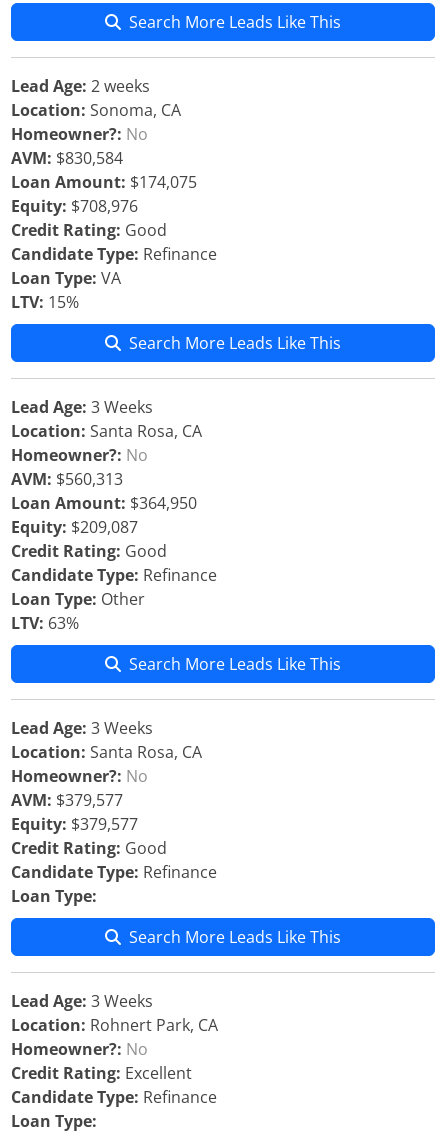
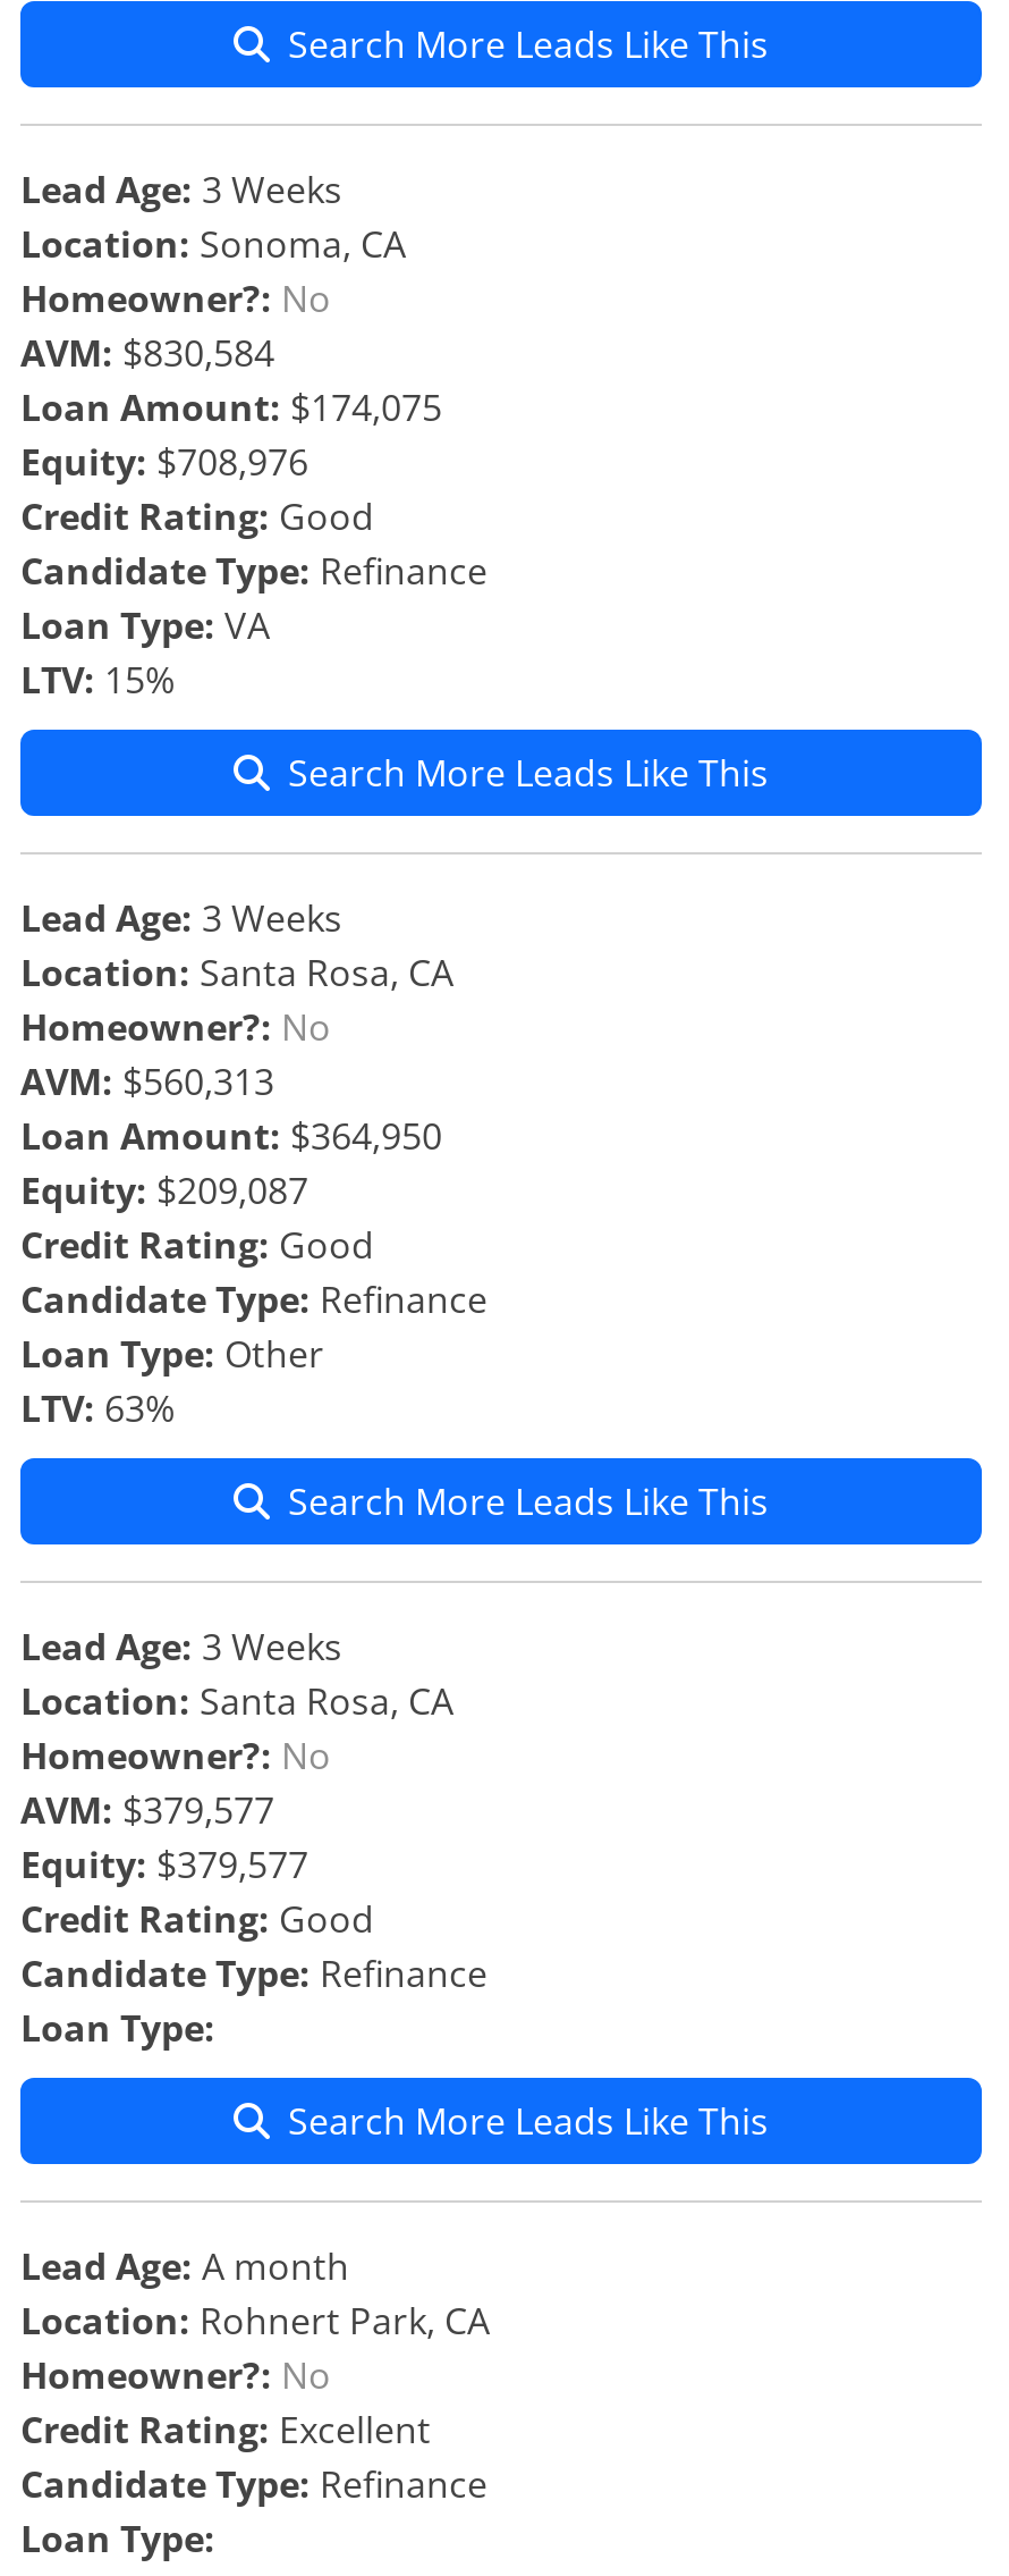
[11,75,150,97] Lead Age: 2 weeks -> [20,165,342,214] Lead Age: 3 Weeks
[11,990,153,1012] Lead Age: 3 Weeks -> [20,2241,349,2291] Lead Age: A month

